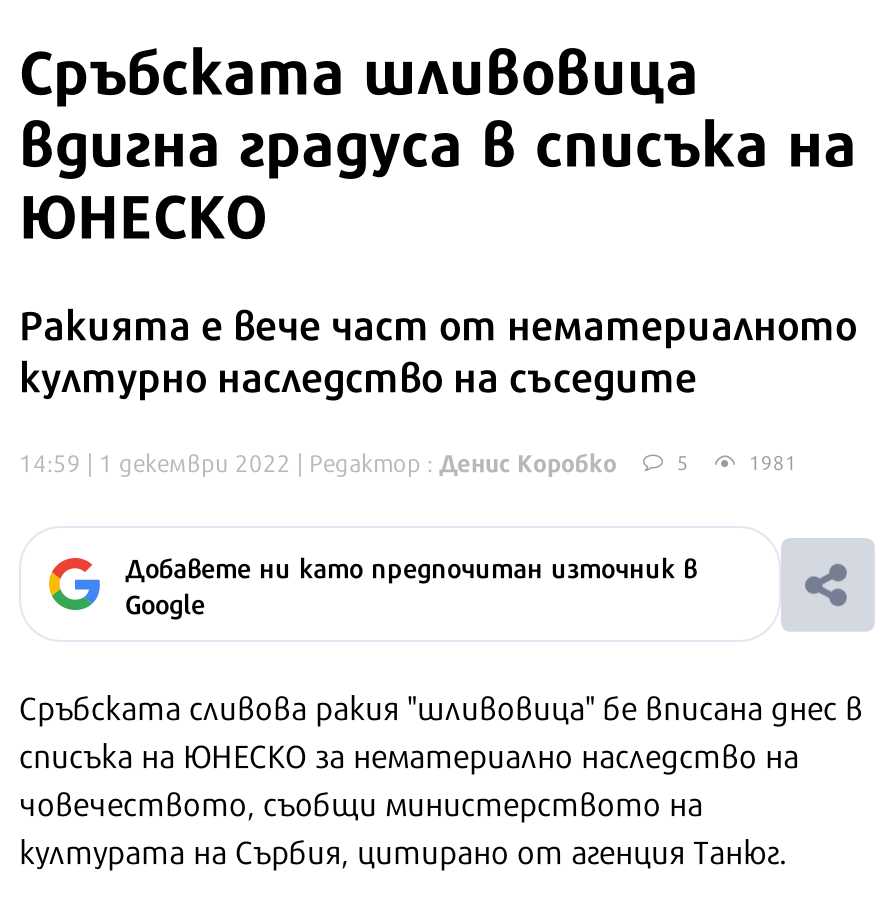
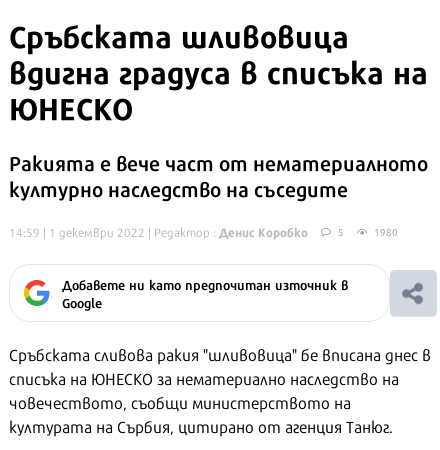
[749,446,797,476] 1981 -> [374,224,398,239] 1980

